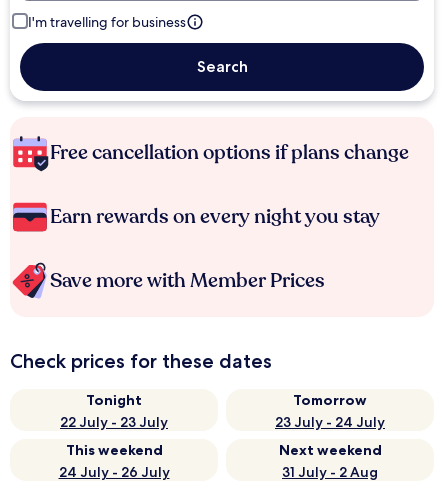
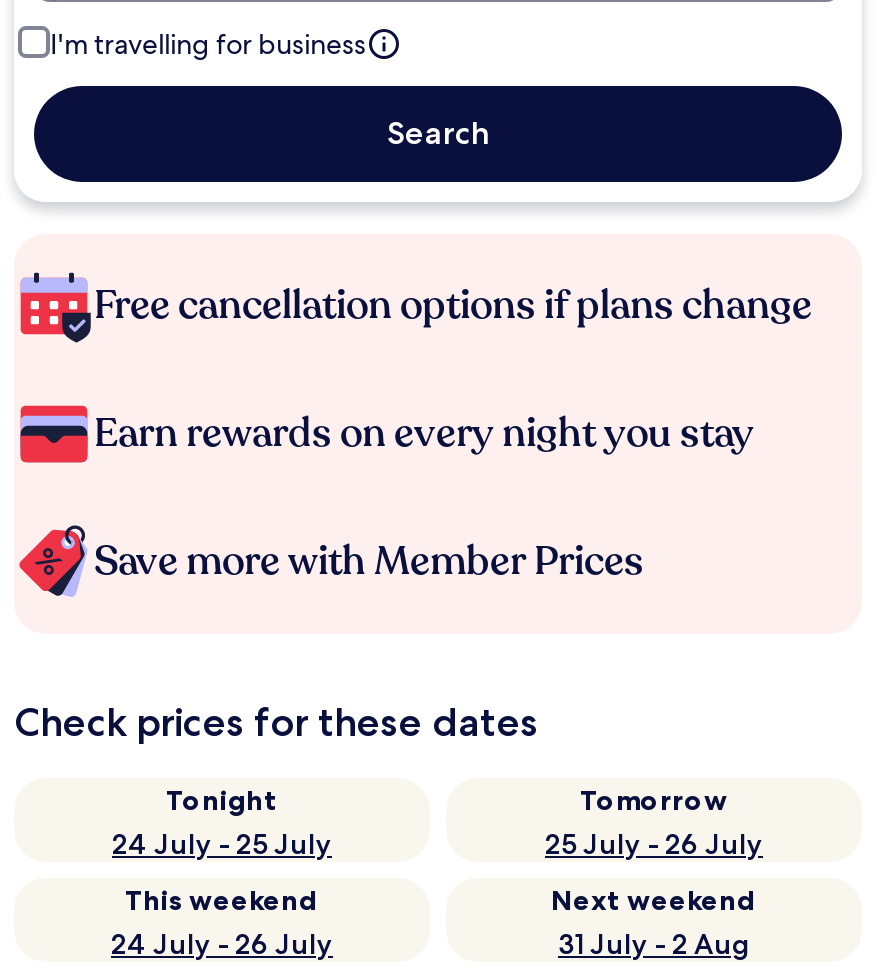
[60,413,168,431] 22 July - 23 July -> [112,826,332,862] 24 July - 25 July
[275,413,385,431] 23 July - 24 July -> [545,826,763,862] 25 July - 26 July

